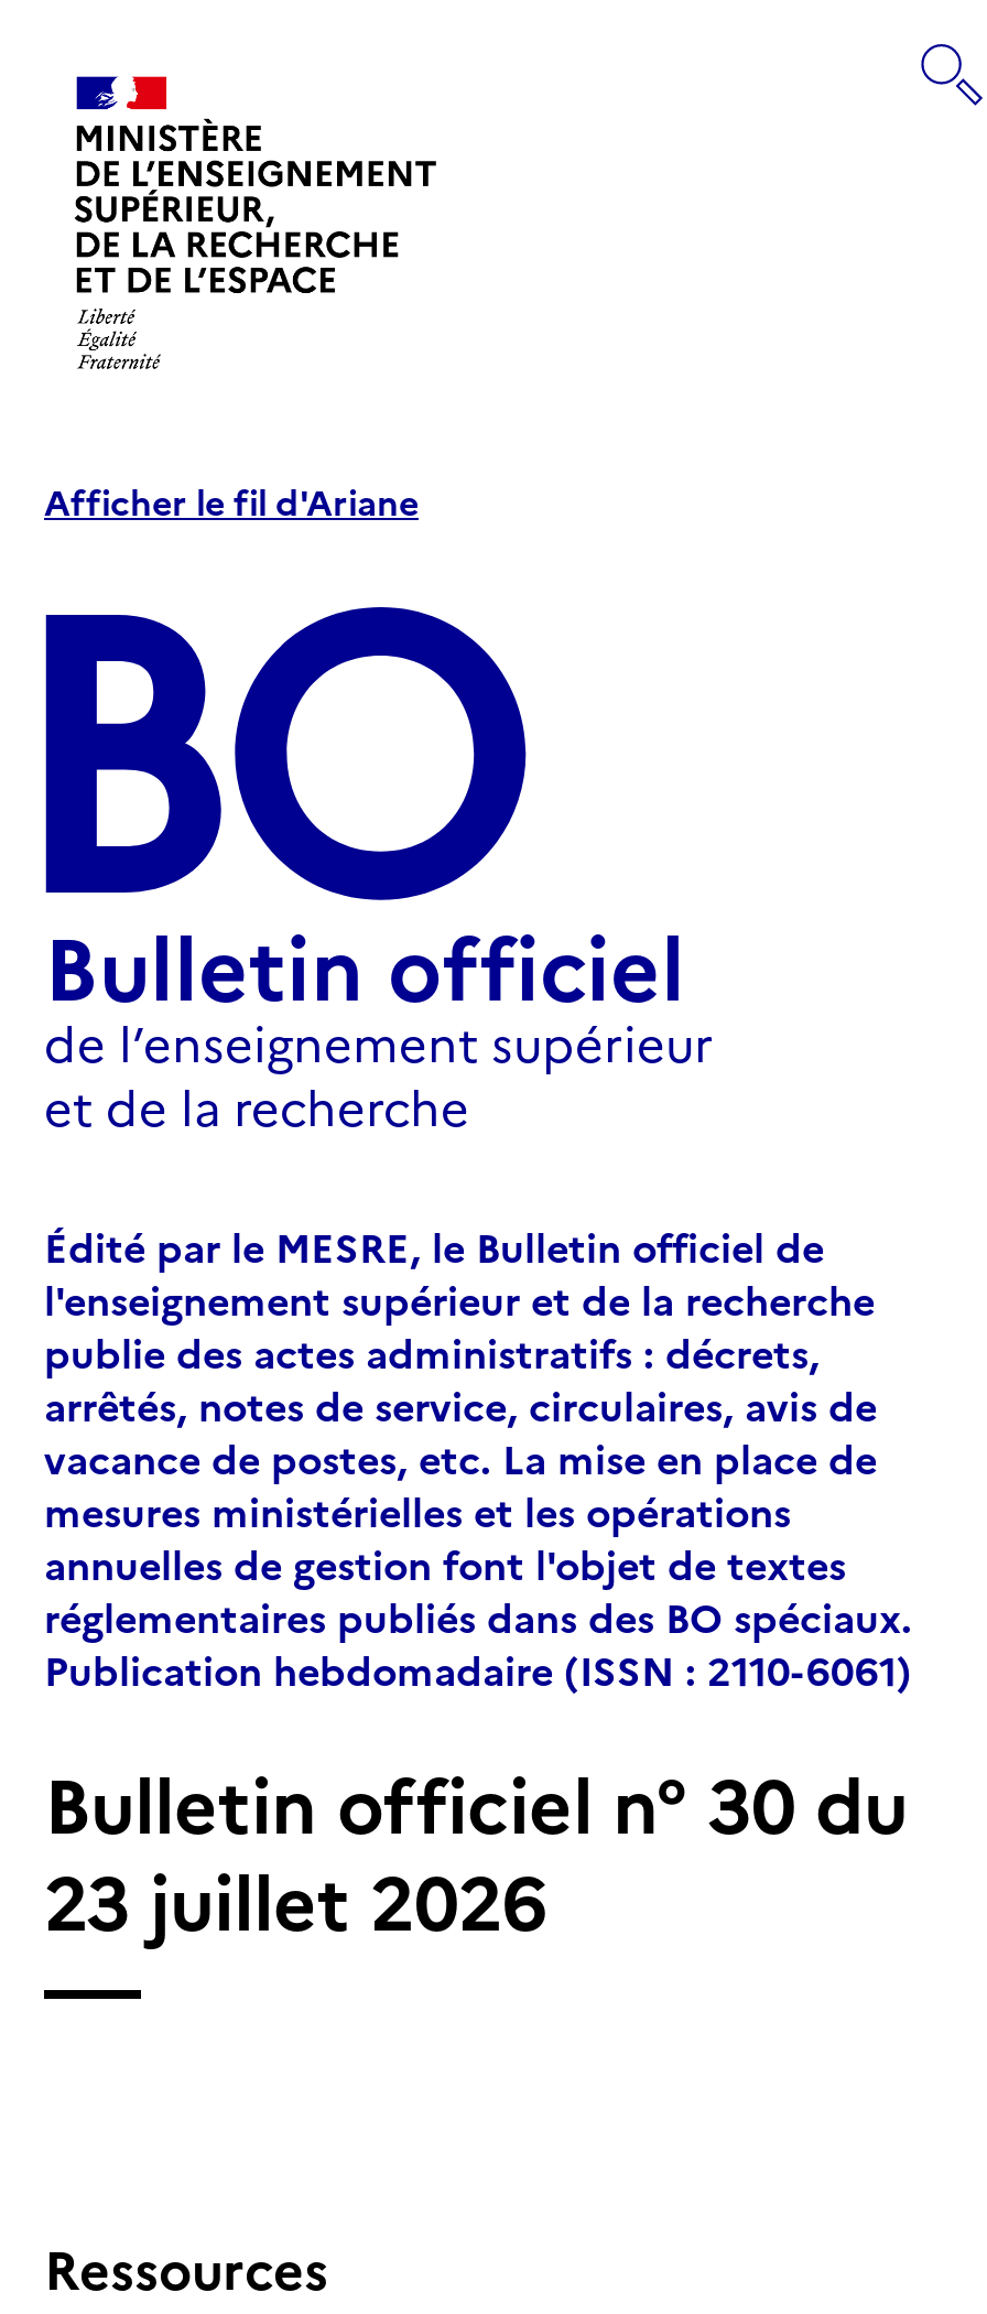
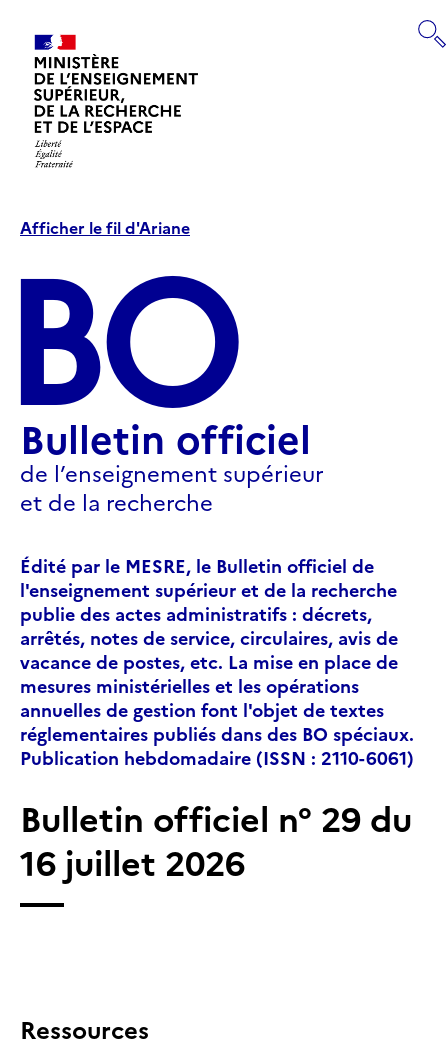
[44,1761,908,1853] Bulletin officiel n° 30 du -> [20,799,412,841] Bulletin officiel n° 29 du
[44,1858,546,1950] 23 juillet 2026 -> [20,843,245,885] 16 juillet 2026

